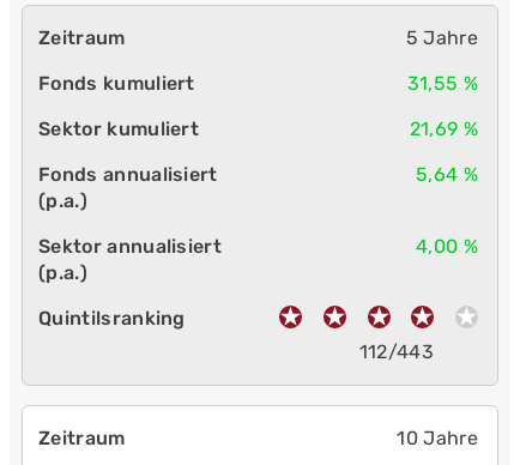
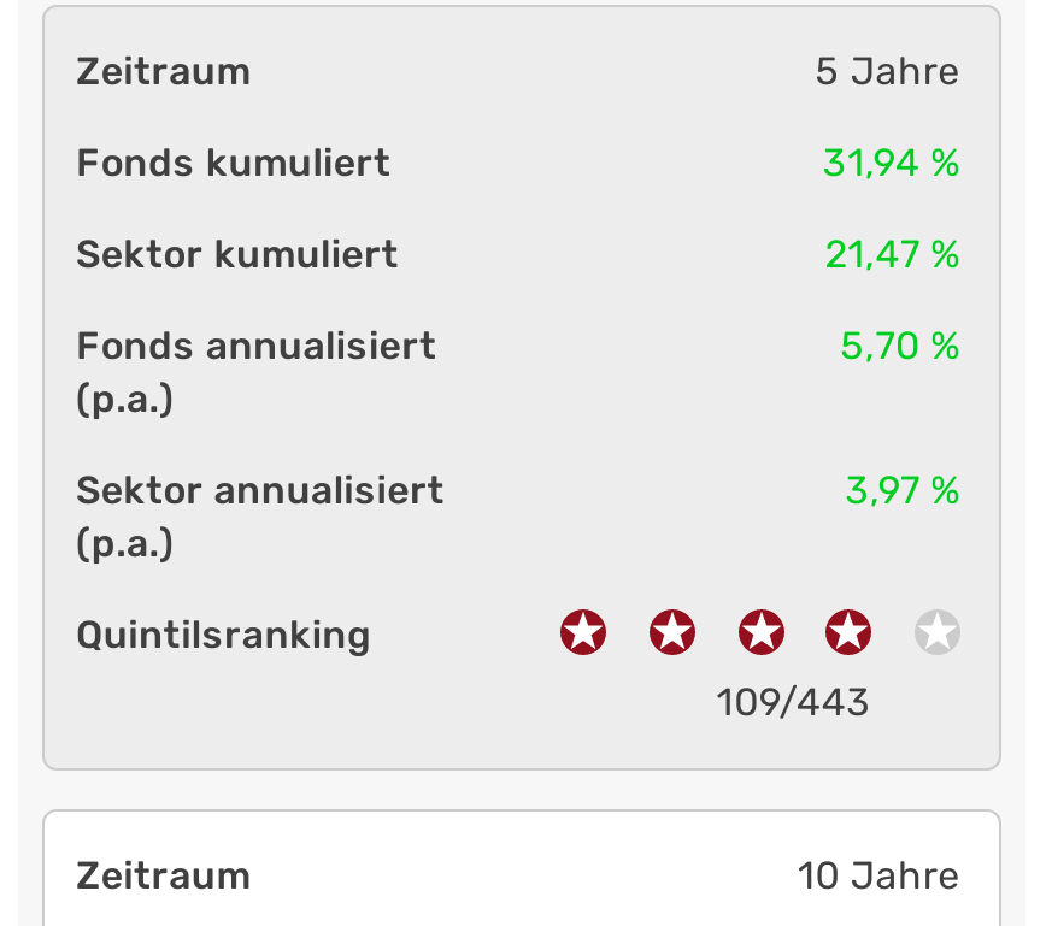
[407,72,478,94] 31,55 % -> [823,139,960,185] 31,94 %
[410,117,478,140] 21,69 % -> [825,230,960,276] 21,47 %
[416,163,478,185] 5,64 % -> [840,322,960,368] 5,70 %
[416,235,478,257] 4,00 % -> [845,466,960,512] 3,97 %
[359,340,434,363] 112/443 -> [717,678,871,724] 109/443

